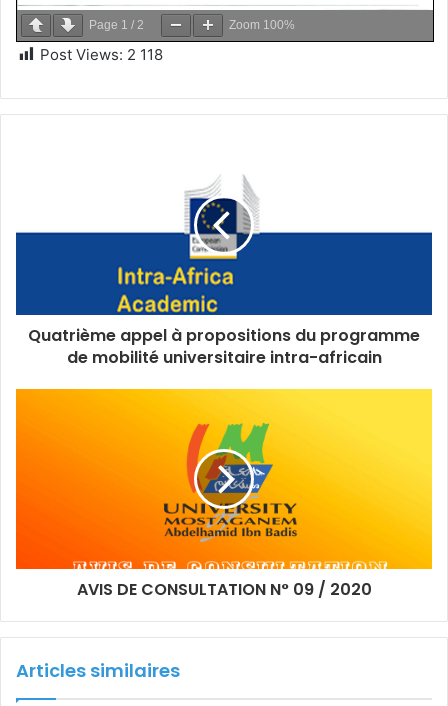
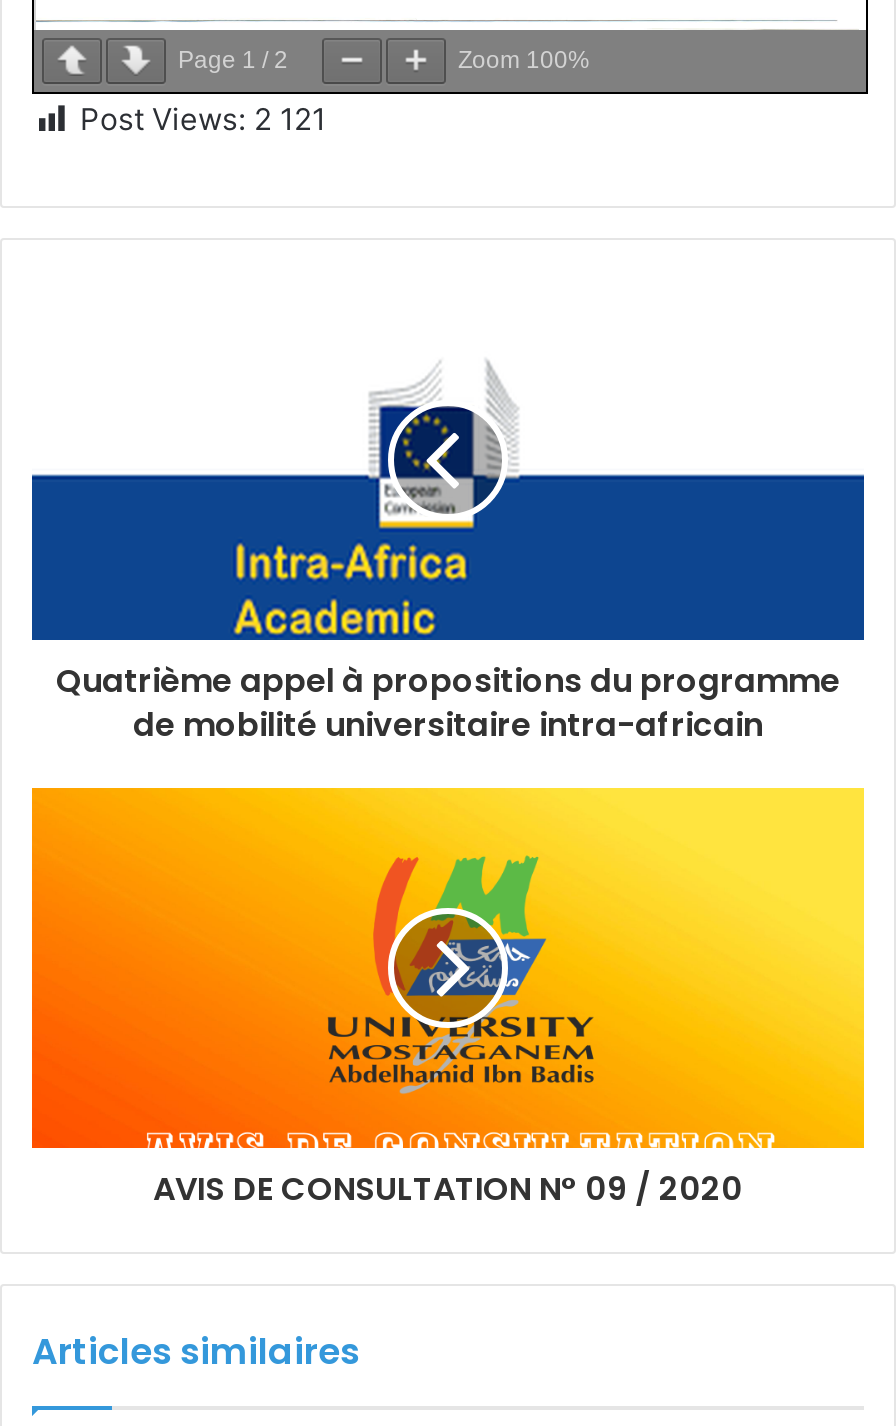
[40,45,163,64] Post Views: 2 118 -> [80,100,326,138] Post Views: 2 121

